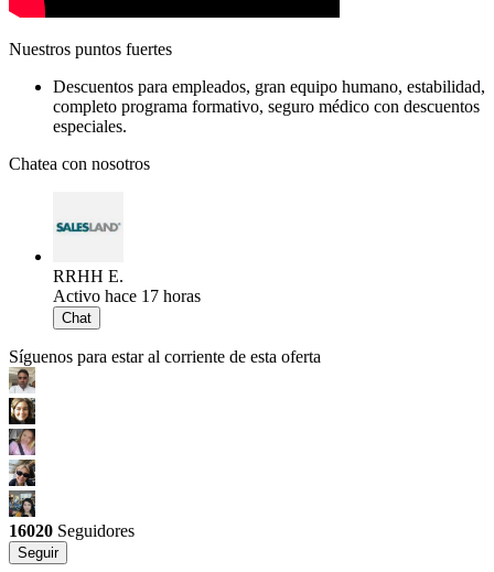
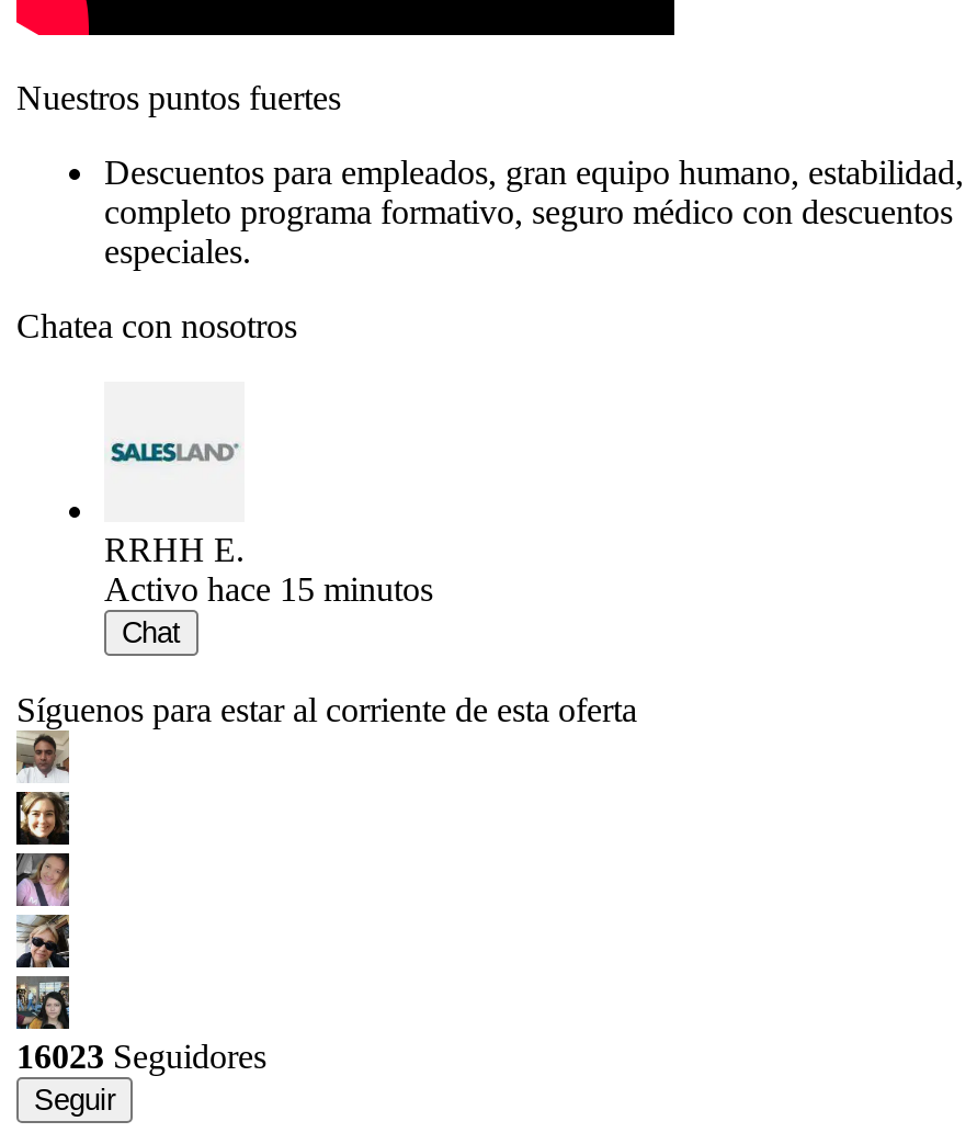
[53,286,201,305] Activo hace 17 horas -> [104,570,433,607] Activo hace 15 minutos
[9,521,135,540] 16020 Seguidores -> [16,1037,266,1075] 16023 Seguidores

